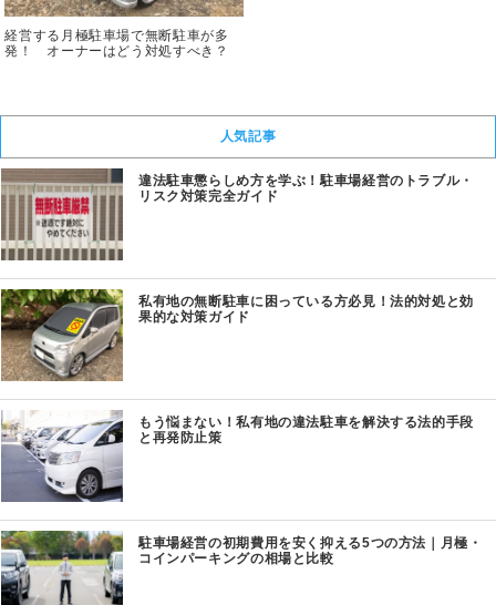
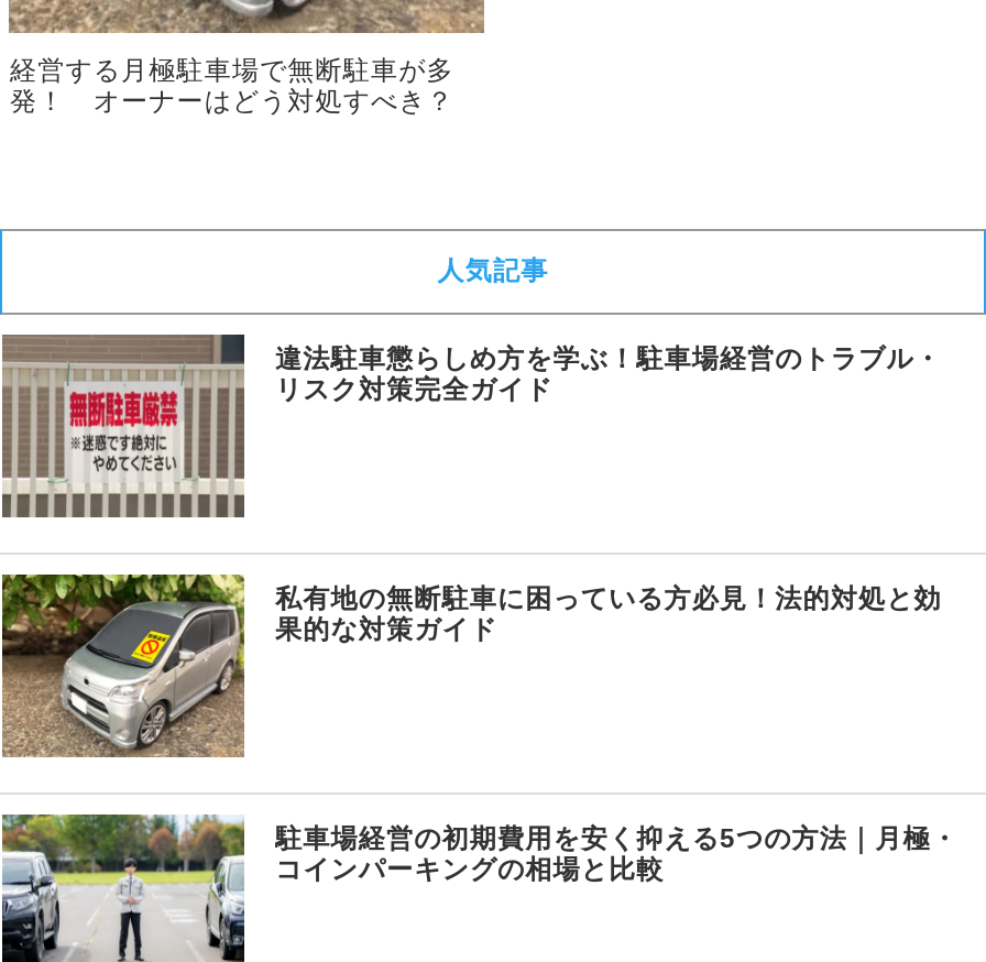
[3,410,474,502] [image] | もう悩まない！私有地の違法駐車を解決する法的手段 | と再発防止策 -> none

